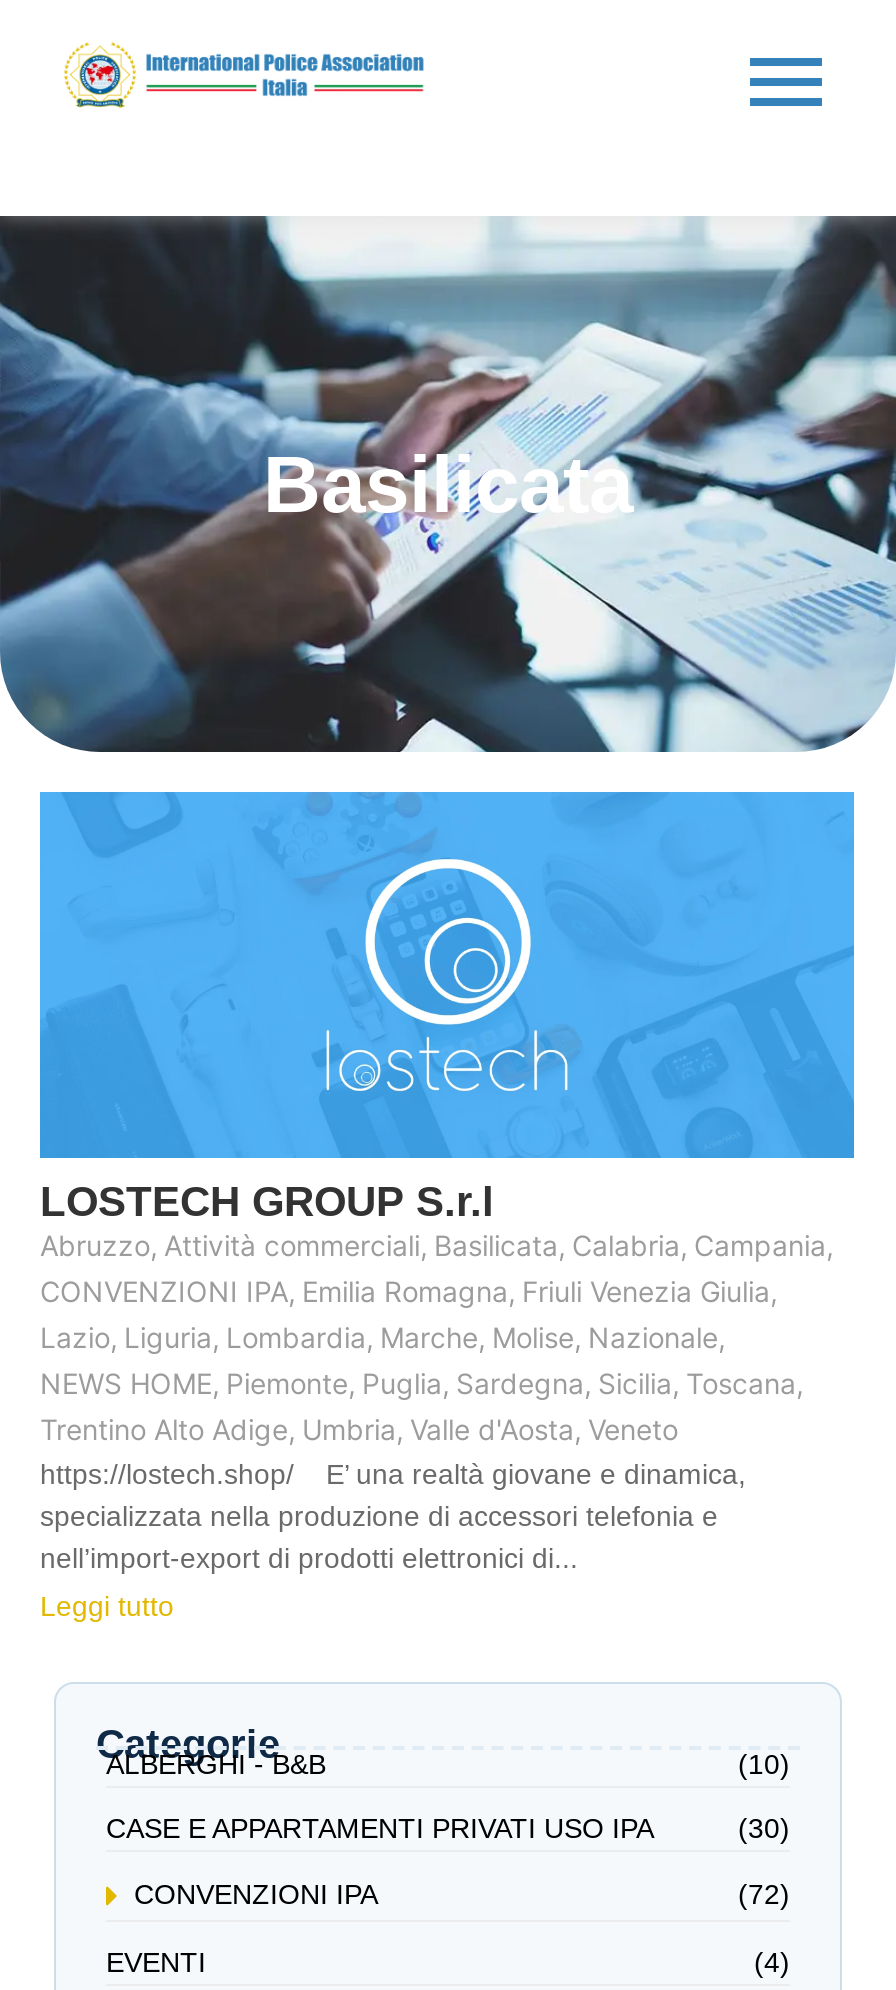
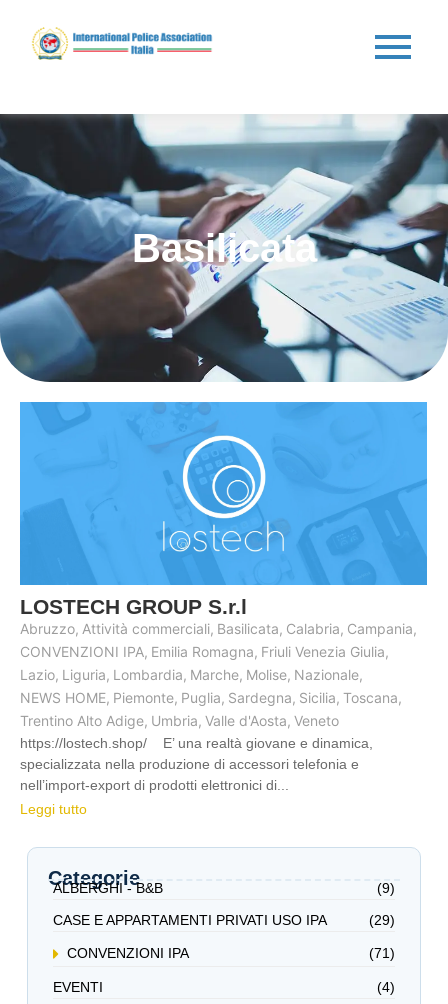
[730,1748,790,1780] (10) -> [373,880,395,896] (9)
[730,1812,790,1844] (30) -> [365,912,395,928] (29)
[730,1879,790,1911] (72) -> [365,945,395,961] (71)

